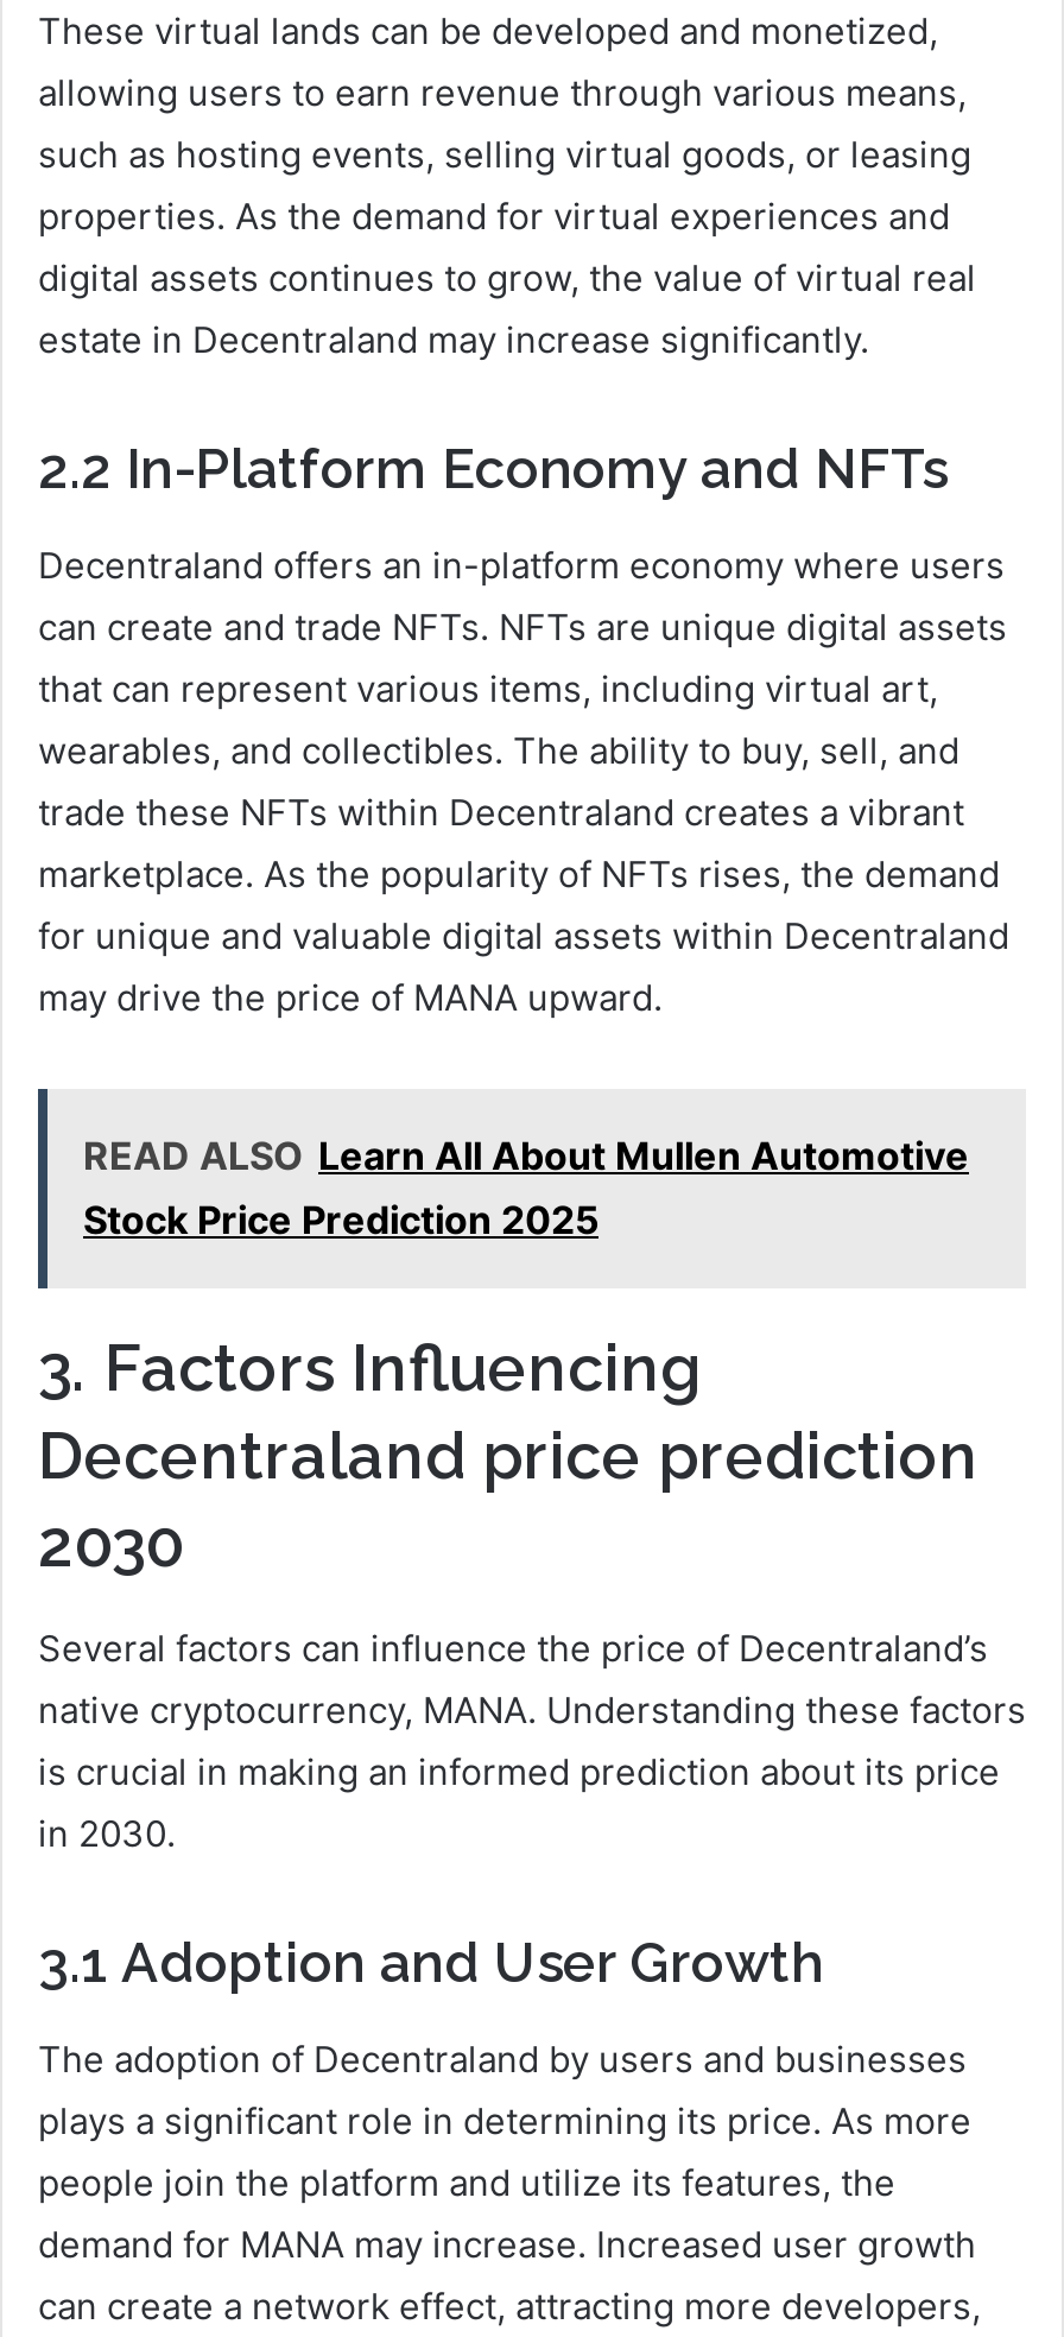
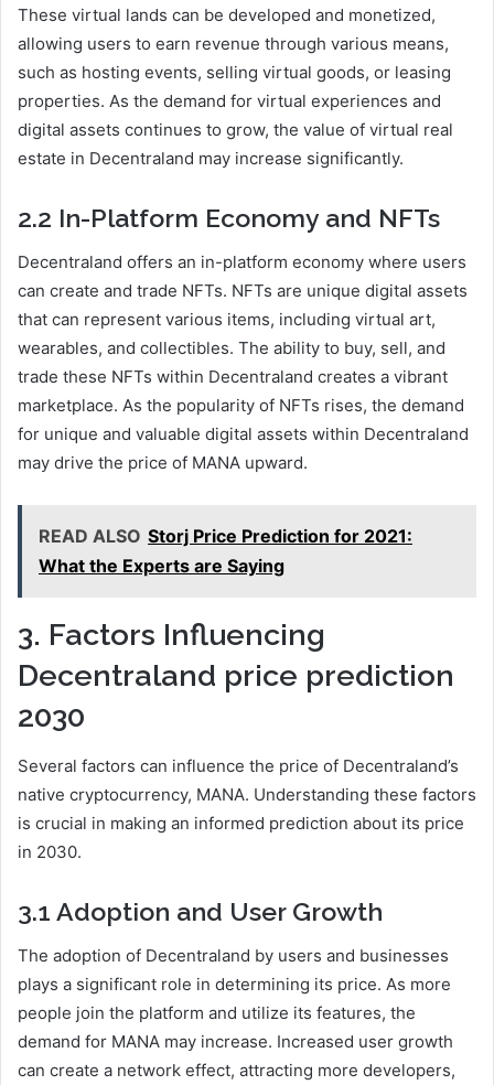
[83,1130,969,1242] READ ALSO Learn All About Mullen Automotive | Stock Price Prediction 2025 -> [39,525,412,577] READ ALSO Storj Price Prediction for 2021: | What the Experts are Saying

